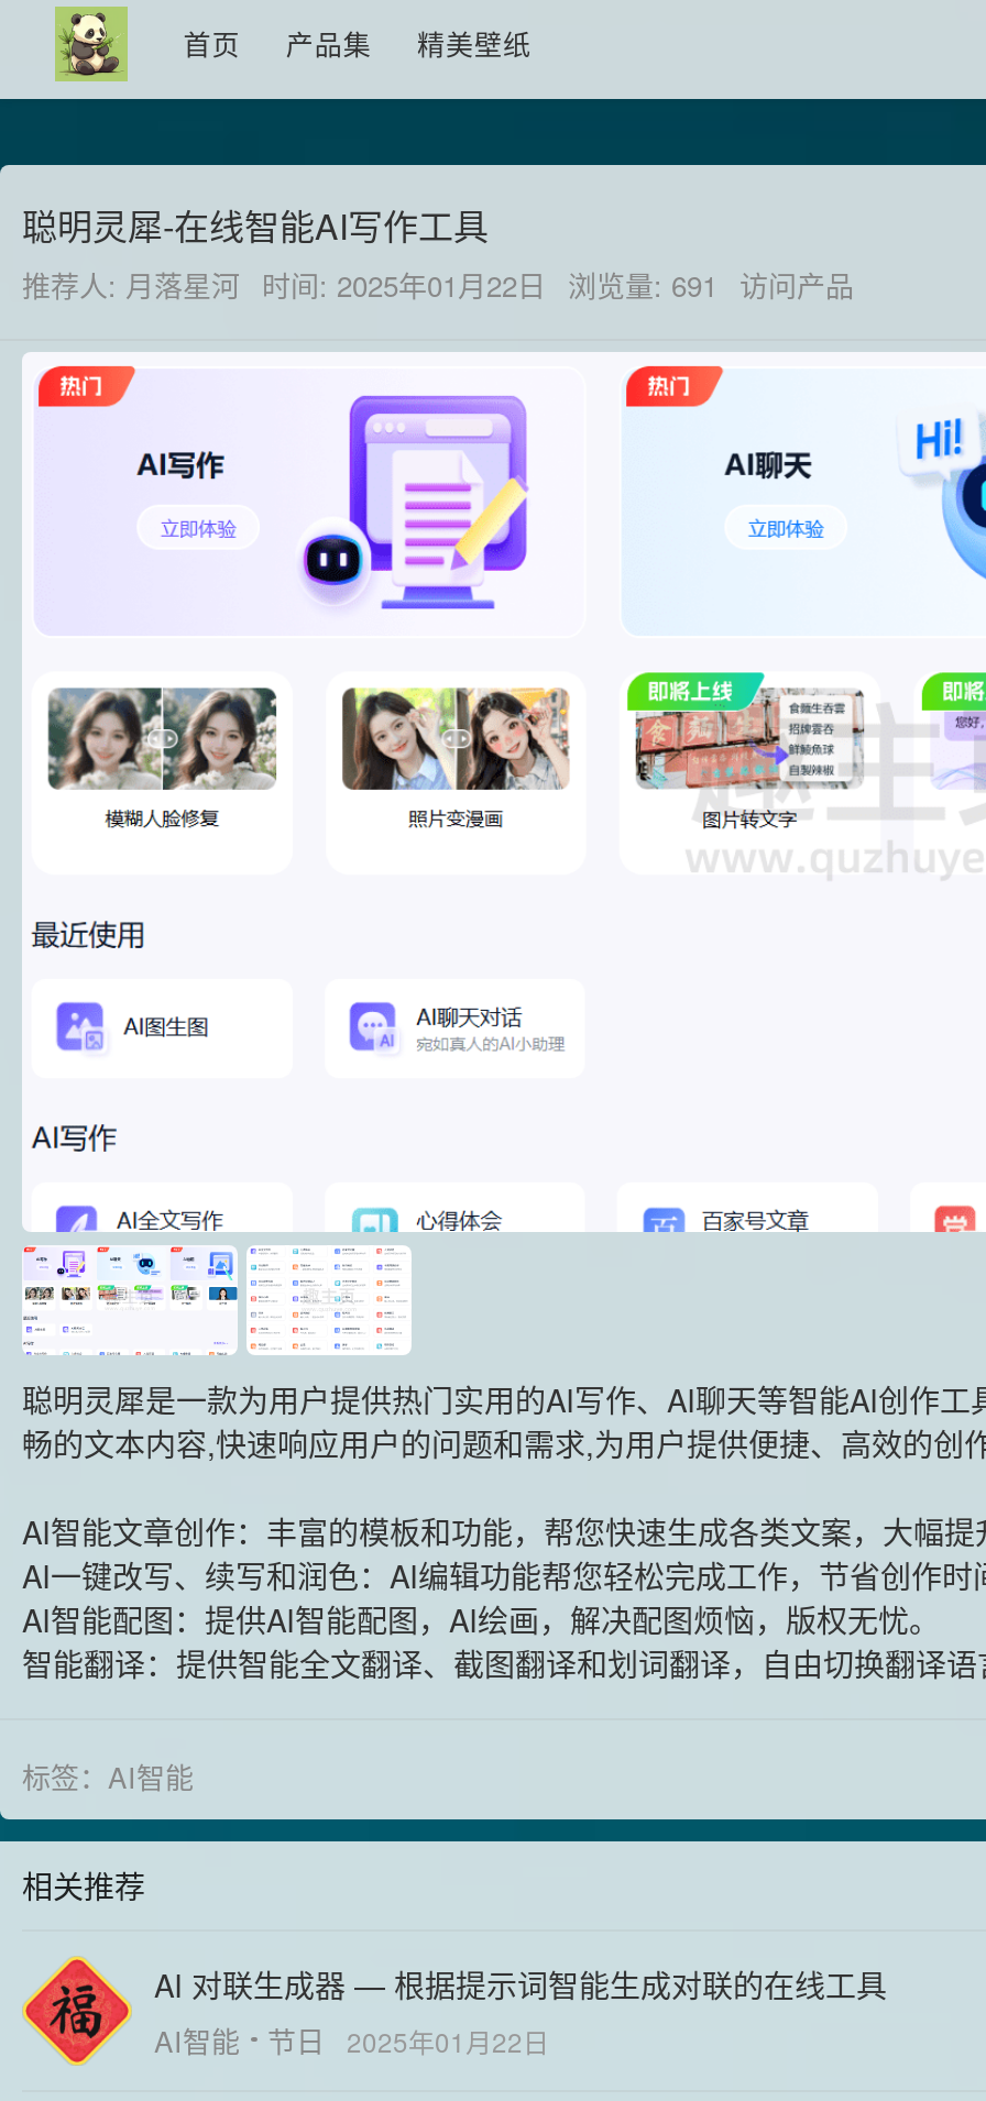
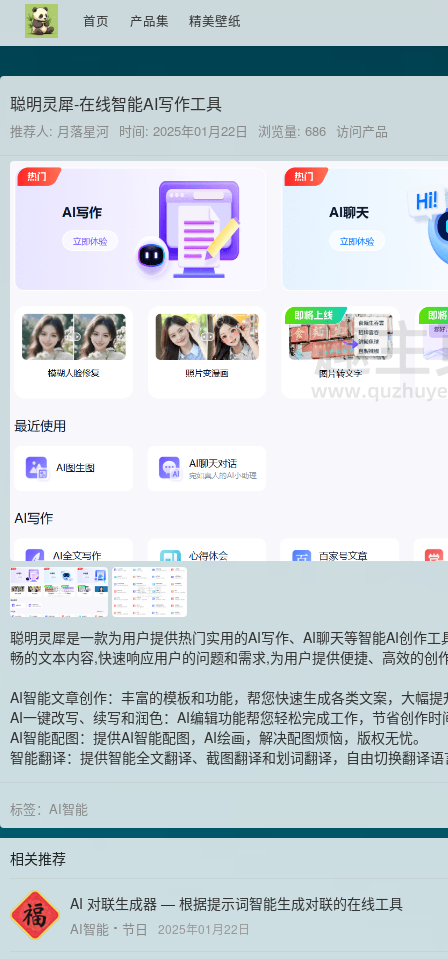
[22,264,854,306] 推荐人: 月落星河 时间: 2025年01月22日 浏览量: 691 访问产品 -> [10,121,388,140] 推荐人: 月落星河 时间: 2025年01月22日 浏览量: 686 访问产品

